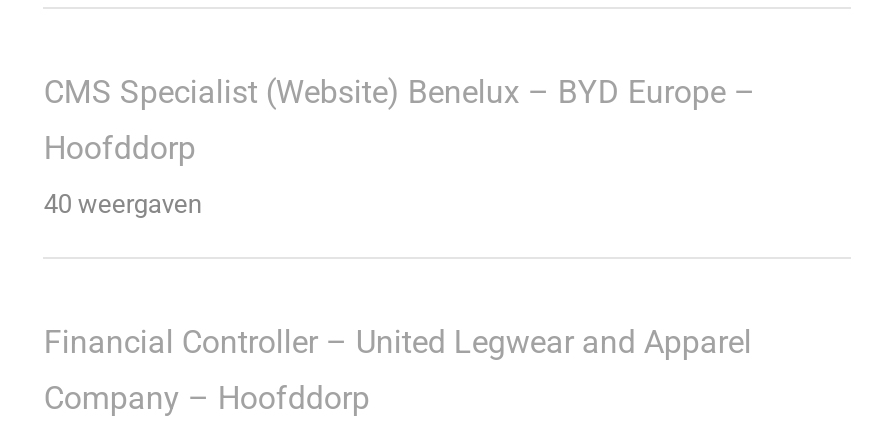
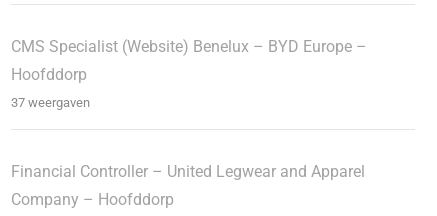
[44,188,202,218] 40 weergaven -> [11,95,90,110] 37 weergaven

